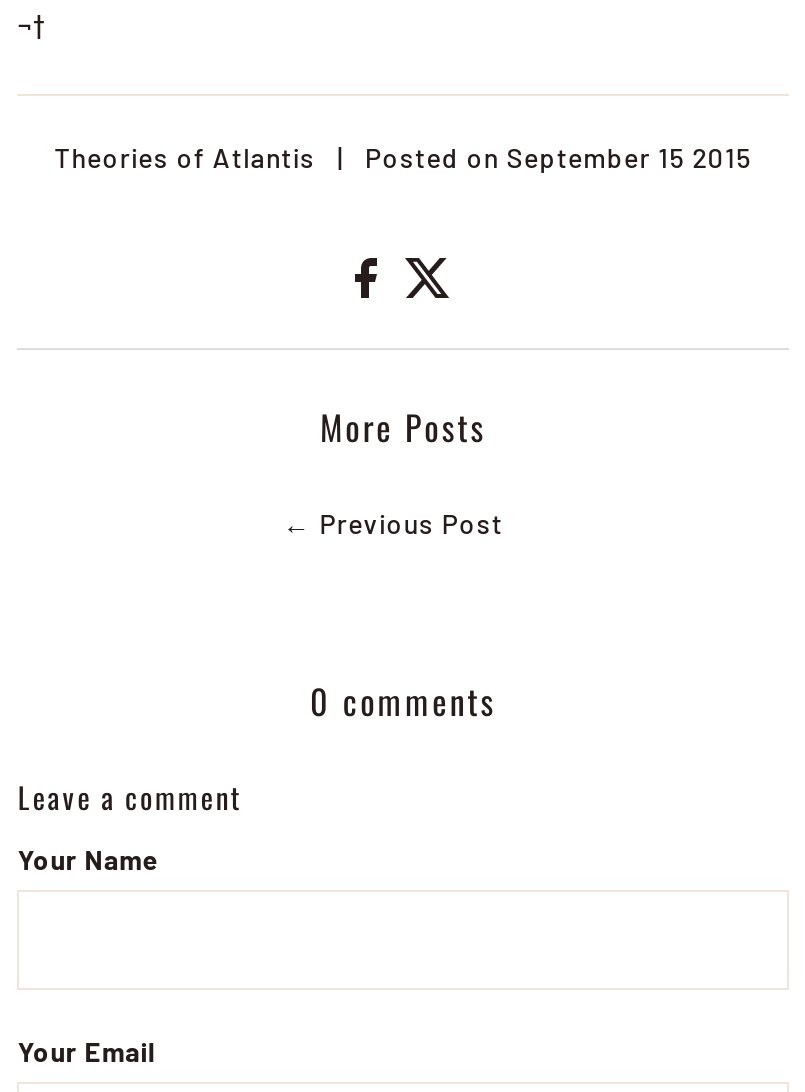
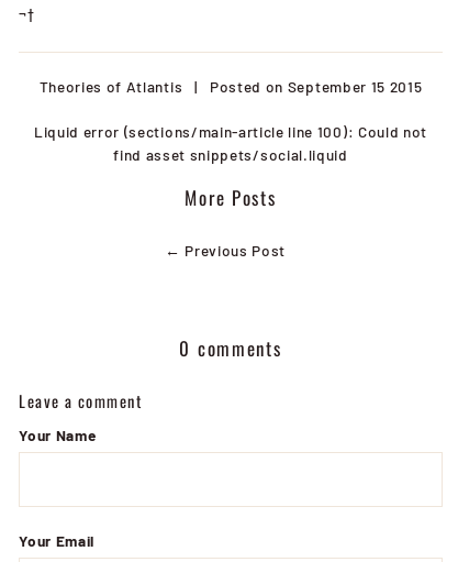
none -> [34,122,427,164] Liquid error (sections/main-article line 100): Could not | find asset snippets/social.liquid

